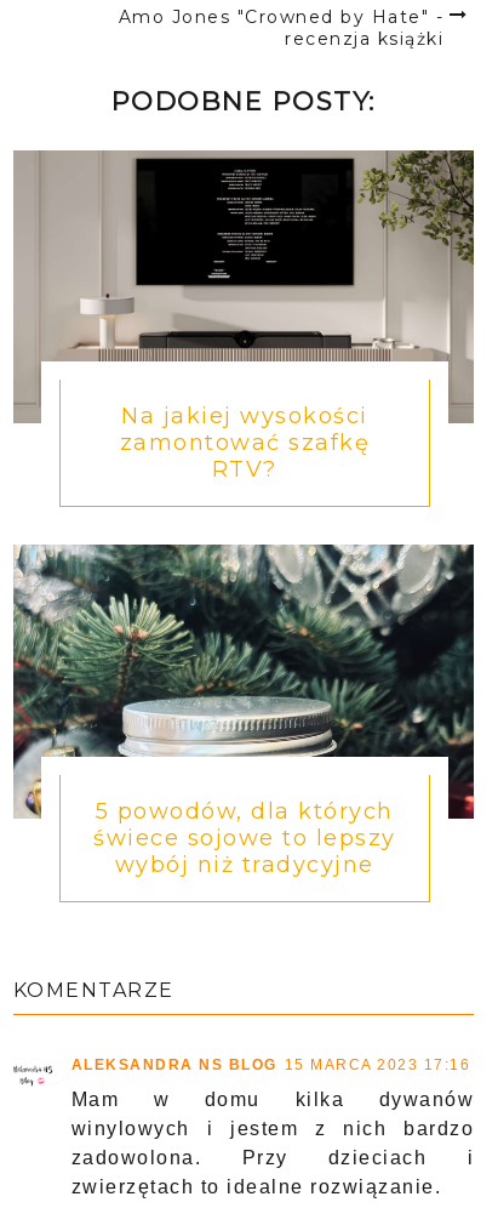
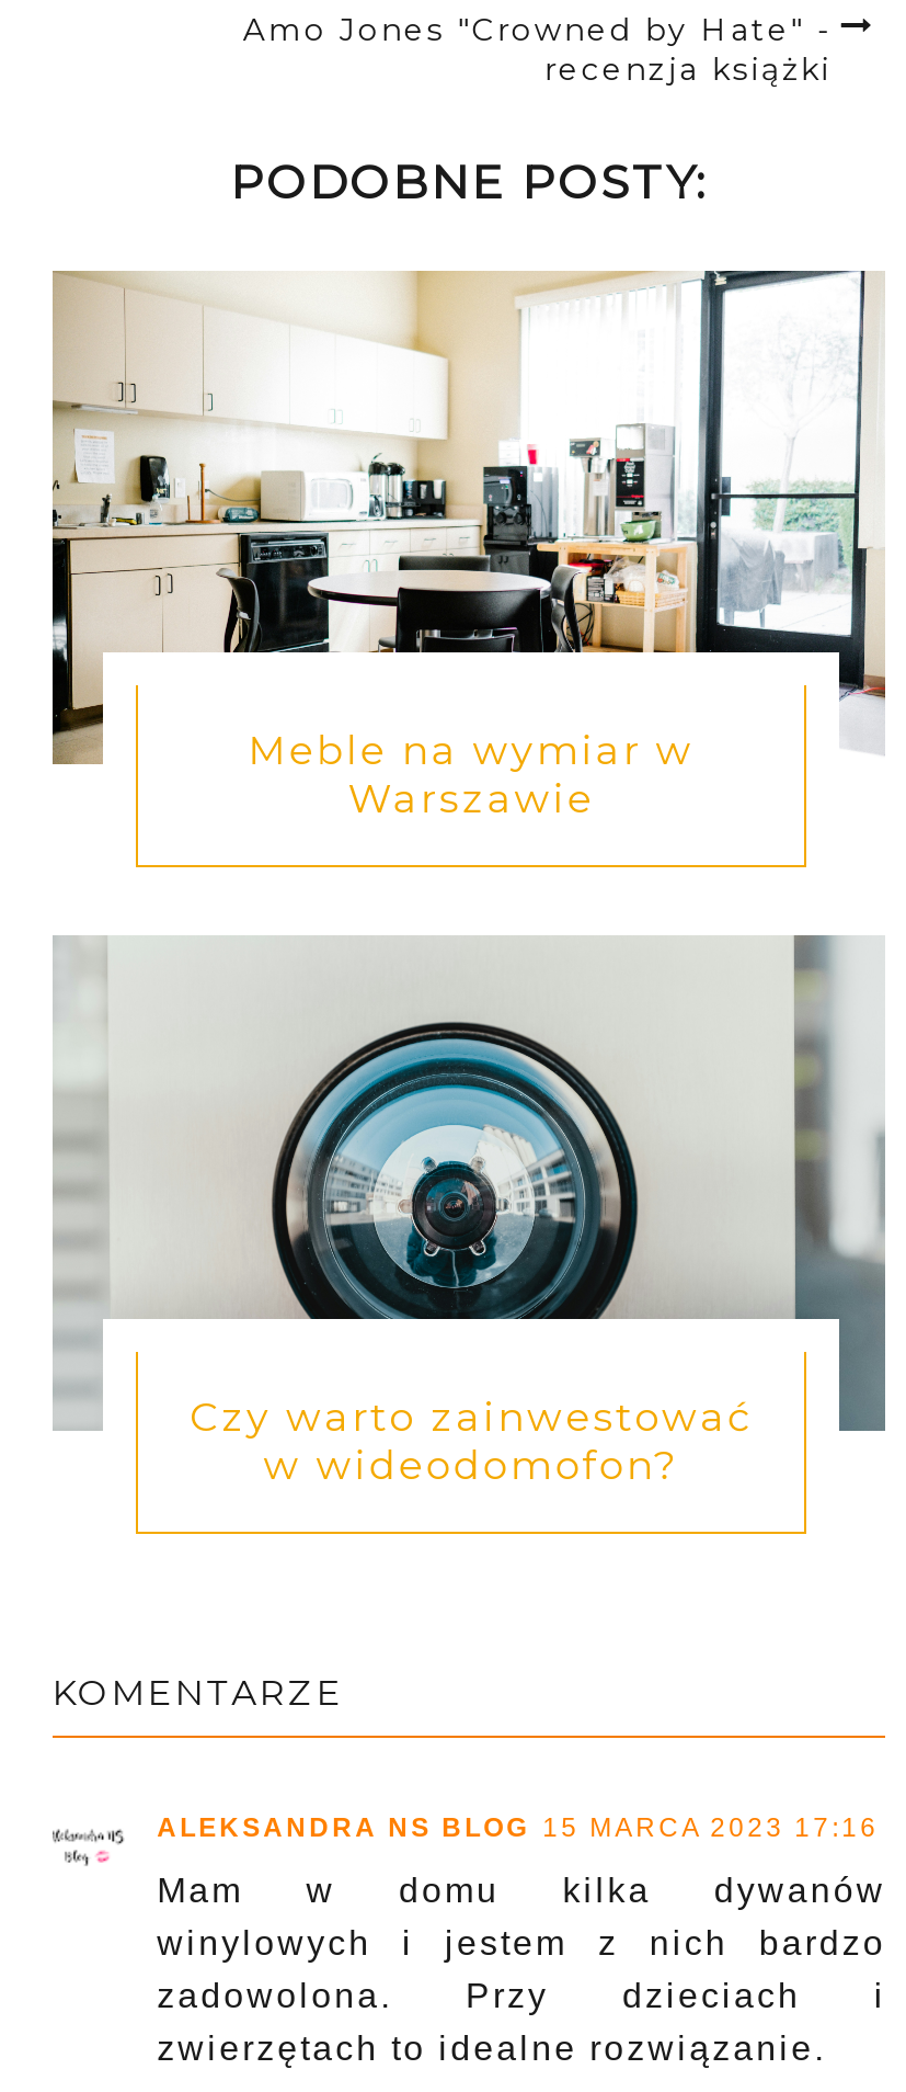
[15,149,475,483] [image] | Na jakiej wysokości | zamontować szafkę | RTV? -> [53,269,885,824] [image] | Meble na wymiar w | Warszawie
[12,543,475,878] [image] | 5 powodów, dla których | świece sojowe to lepszy | wybój niż tradycyjne -> [55,933,887,1489] [image] | Czy warto zainwestować | w wideodomofon?

